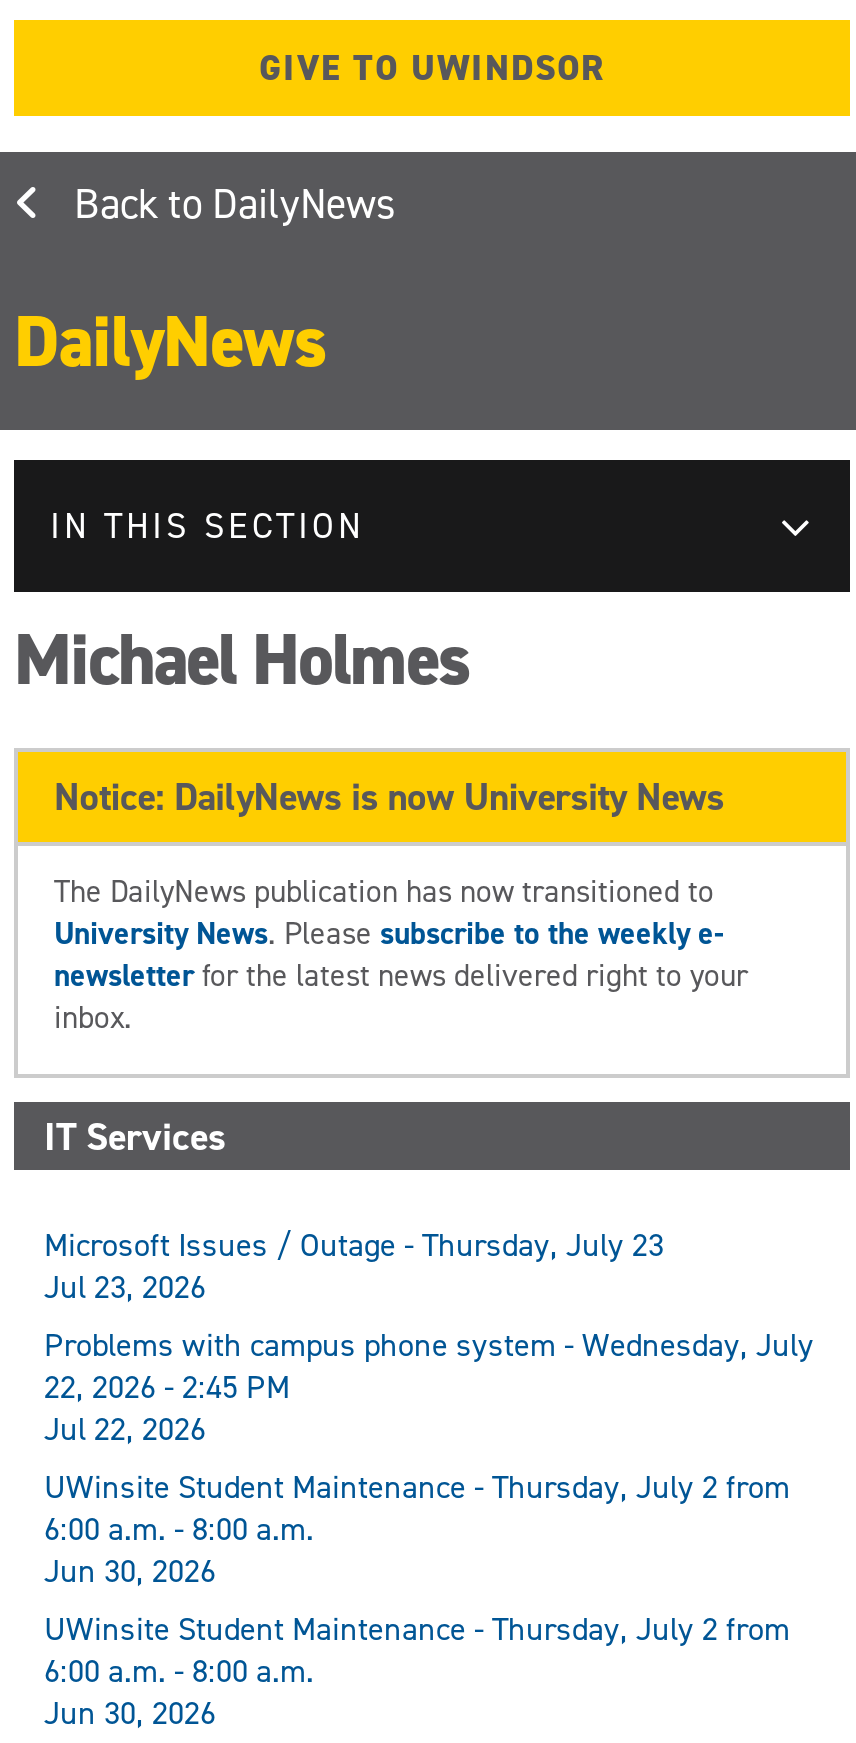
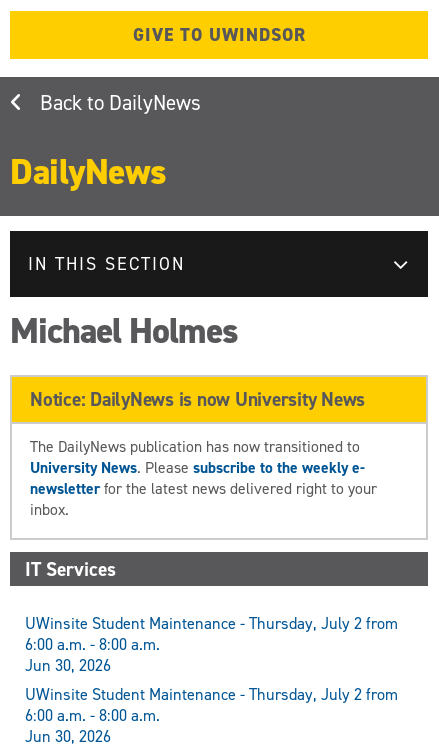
[44,1223,814,1450] Microsoft Issues / Outage - Thursday, July 23 | Jul 23, 2026 | Problems with campus phone system - Wednesday, July | 22, 2026 - 2:45 PM | Jul 22, 2026 -> none

